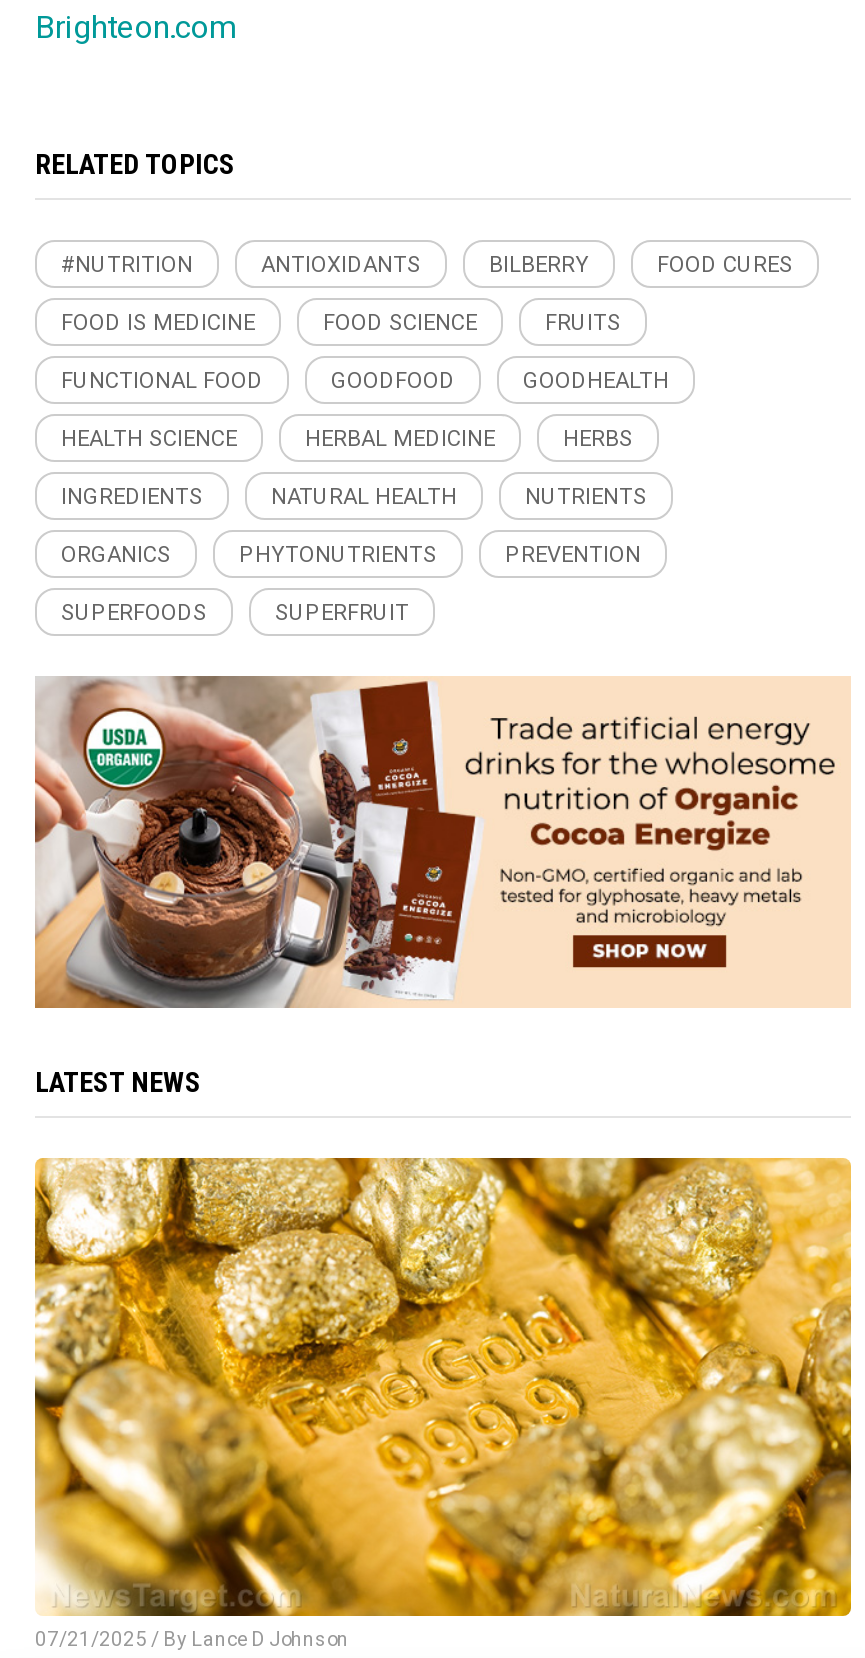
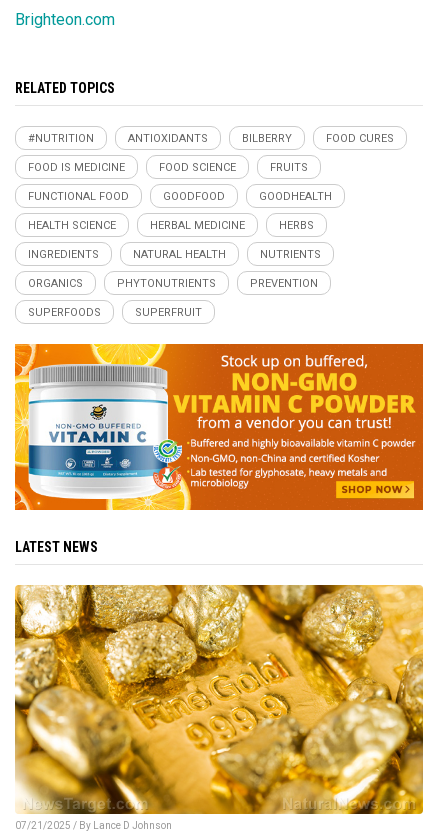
[33,674,851,1010] [image] -> [14,343,424,511] [image]

